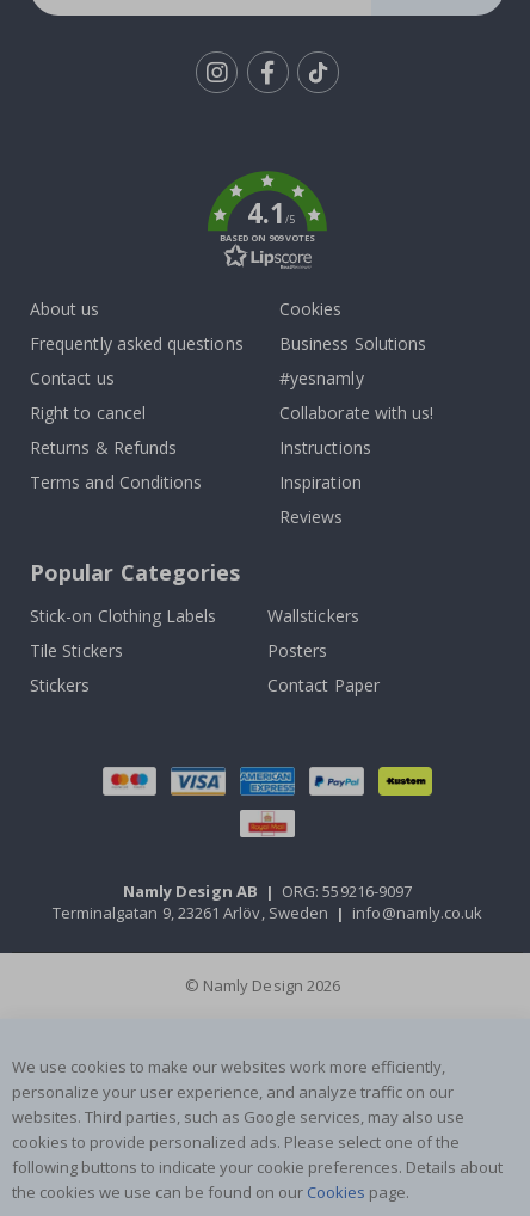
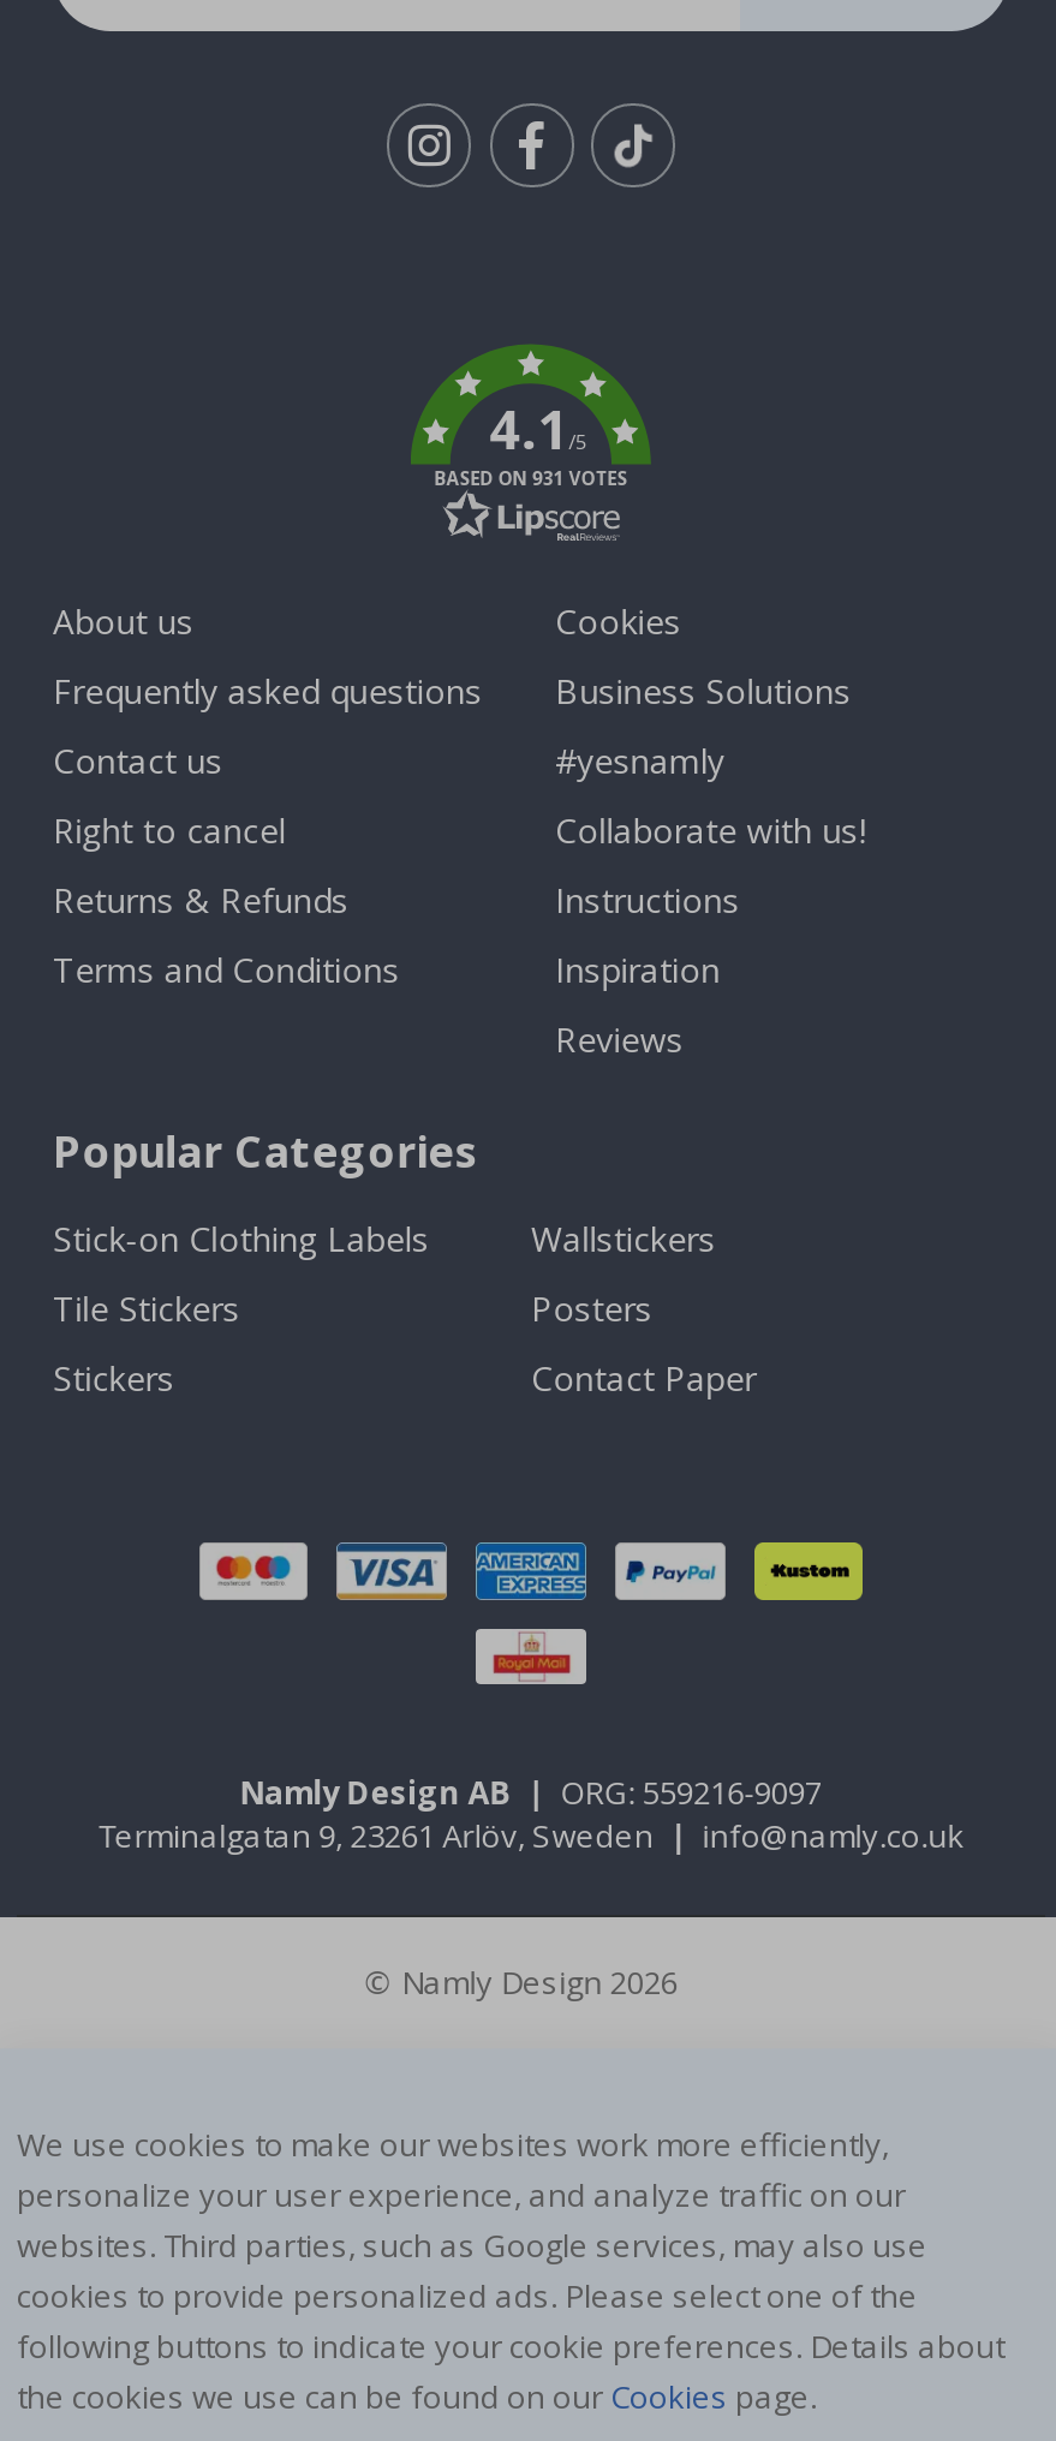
[220,232,315,244] BASED ON 909 VOTES -> [434,466,628,490] BASED ON 931 VOTES

